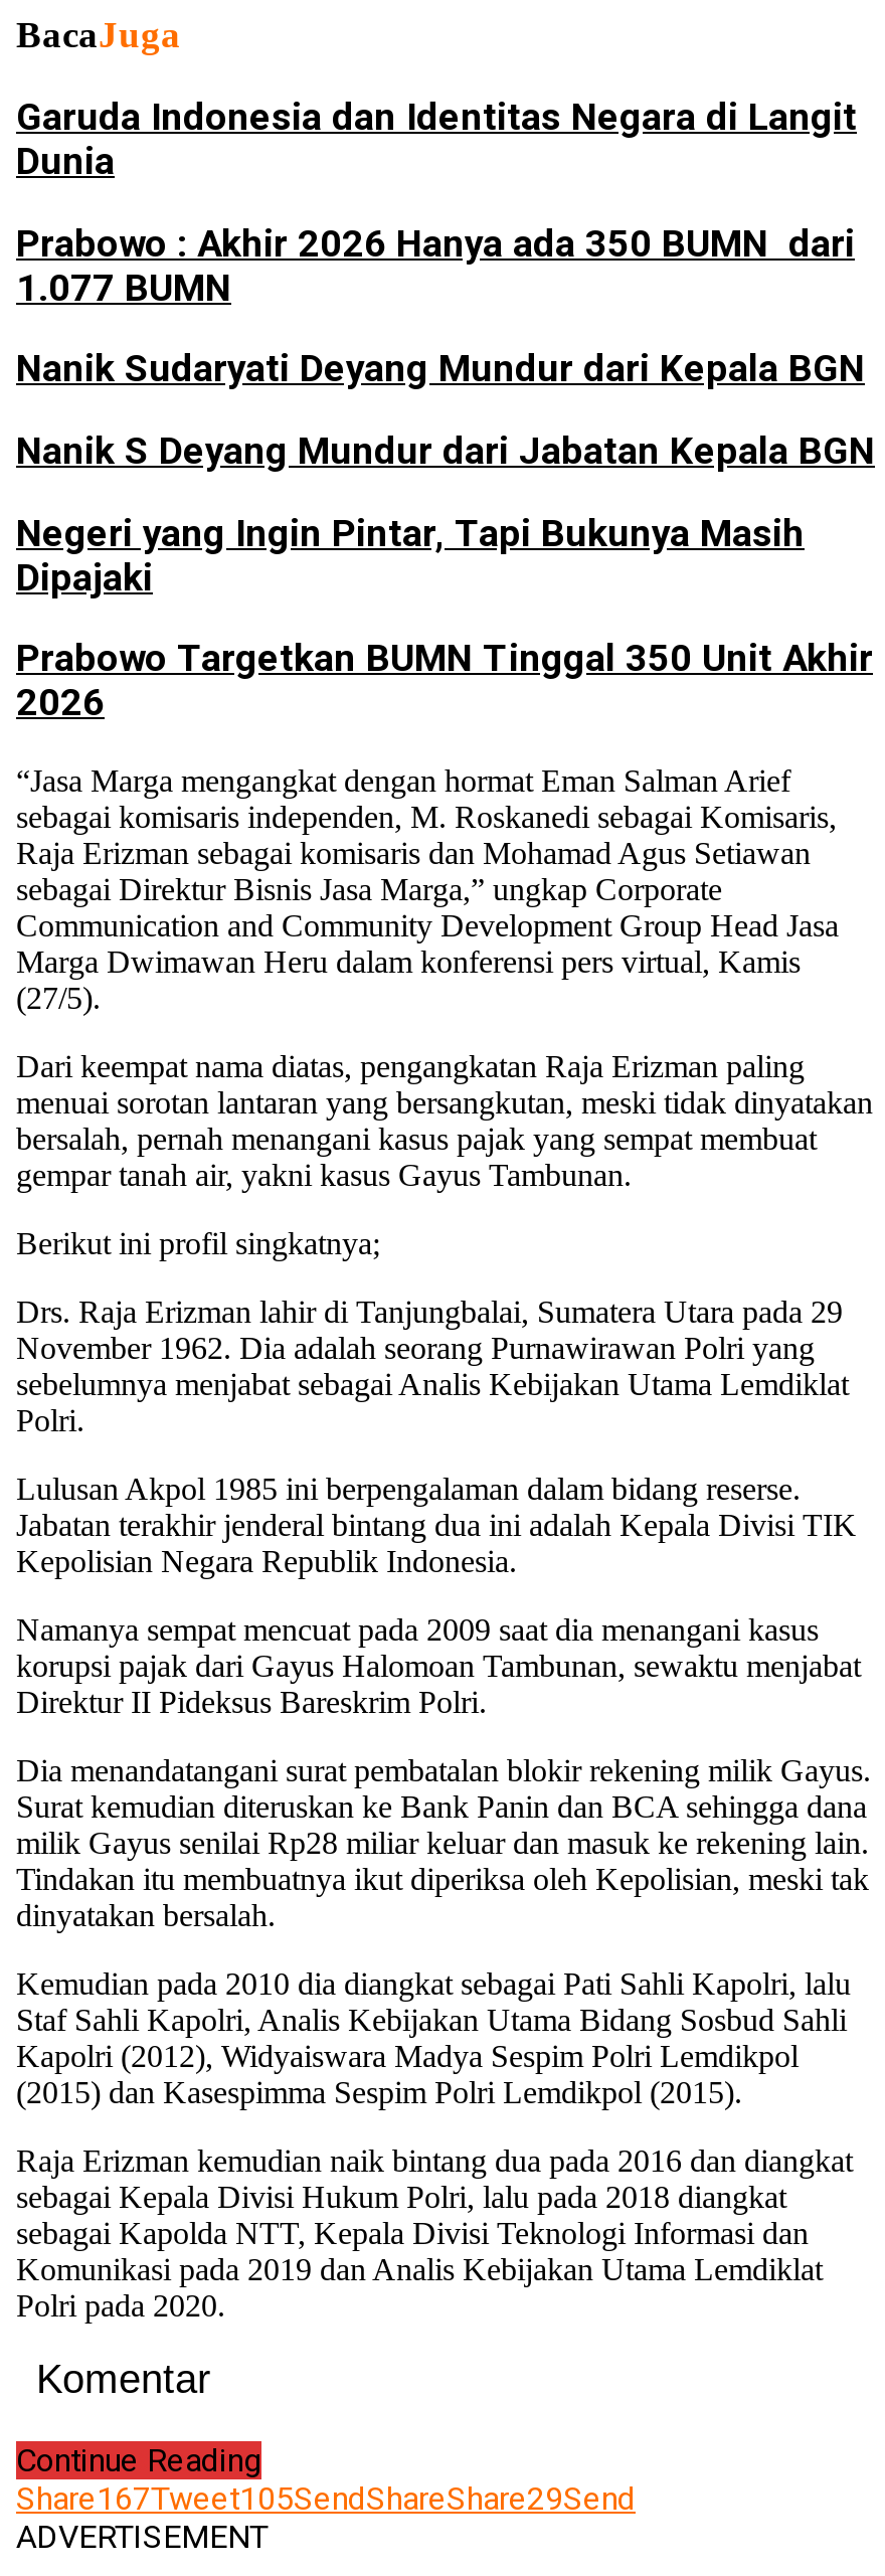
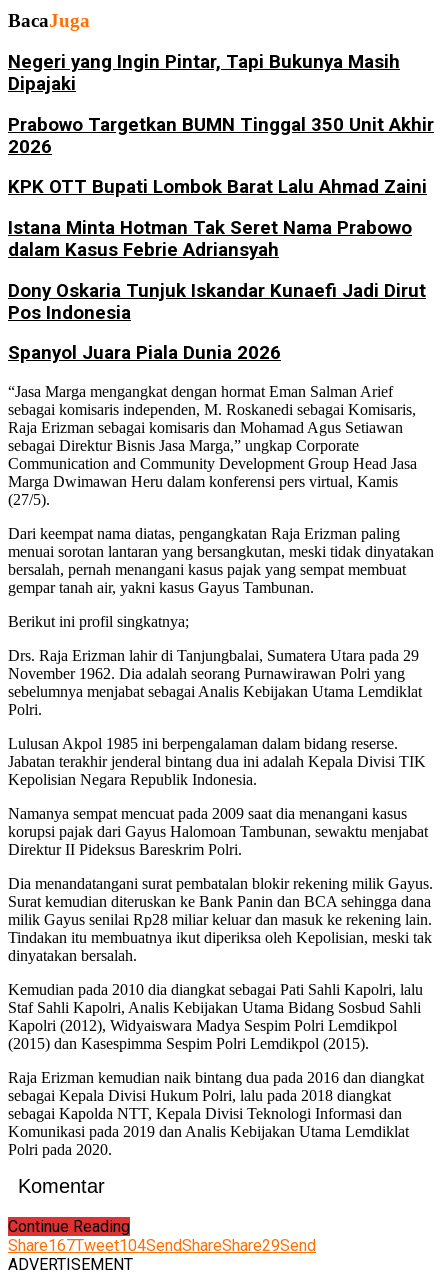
[16,95,875,474] Garuda Indonesia dan Identitas Negara di Langit | Dunia | Prabowo : Akhir 2026 Hanya ada 350 BUMN dari | 1.077 BUMN | Nanik Sudaryati Deyang Mundur dari Kepala BGN | Nanik S Deyang Mundur dari Jabatan Kepala BGN -> none
moved [16,512,873,726] -> [8,51,434,158]: Negeri yang Ingin Pintar, Tapi Bukunya Masih | Dipajaki | Prabowo Targetkan BUMN Tinggal 350 Unit Akhir | 2026
none -> [8,176,427,364] KPK OTT Bupati Lombok Barat Lalu Ahmad Zaini | Istana Minta Hotman Tak Seret Nama Prabowo | dalam Kasus Febrie Adriansyah | Dony Oskaria Tunjuk Iskandar Kunaefi Jadi Dirut | Pos Indonesia | Spanyol Juara Piala Dunia 2026
[16,2480,636,2518] Share167Tweet105SendShareShare29Send -> [8,1236,316,1255] Share167Tweet104SendShareShare29Send

